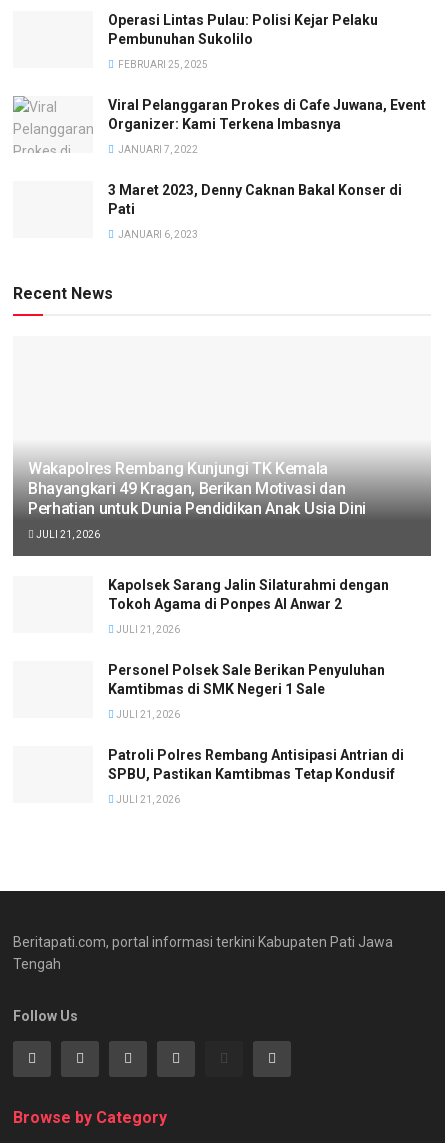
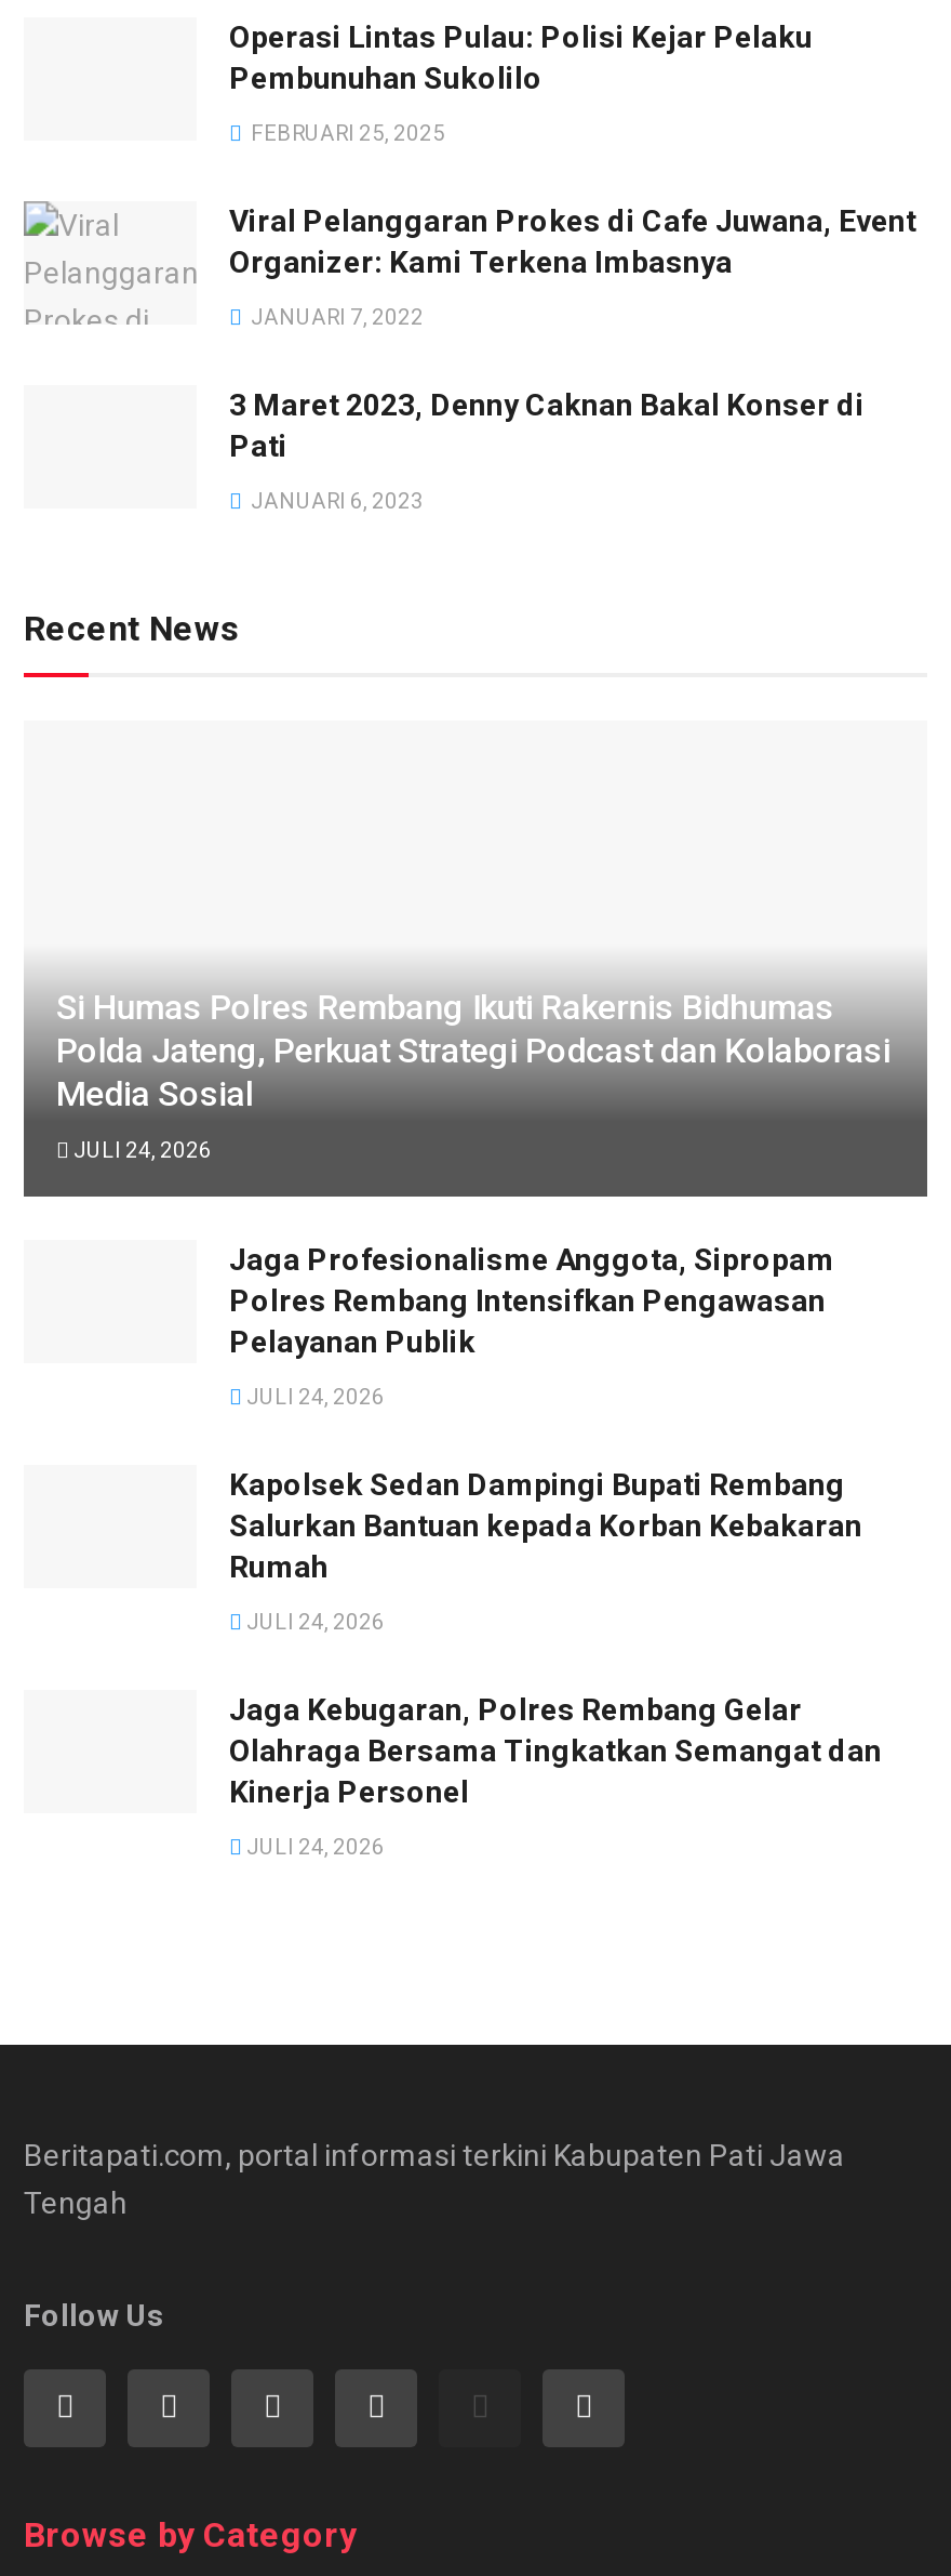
[28,459,366,518] Wakapolres Rembang Kunjungi TK Kemala | Bhayangkari 49 Kragan, Berikan Motivasi dan | Perhatian untuk Dunia Pendidikan Anak Usia Dini -> [56,986,890,1114] Si Humas Polres Rembang Ikuti Rakernis Bidhumas | Polda Jateng, Perkuat Strategi Podcast dan Kolaborasi | Media Sosial
[34,529,100,540] JULI 21, 2026 -> [69,1138,212,1161] JULI 24, 2026
[108,577,389,612] Kapolsek Sarang Jalin Silaturahmi dengan | Tokoh Agama di Ponpes Al Anwar 2 -> [229,1241,834,1358] Jaga Profesionalisme Anggota, Sipropam | Polres Rembang Intensifkan Pengawasan | Pelayanan Publik
[114,624,180,635] JULI 21, 2026 -> [242,1384,385,1408] JULI 24, 2026
[108,662,385,697] Personel Polsek Sale Berikan Penyuluhan | Kamtibmas di SMK Negeri 1 Sale -> [229,1466,862,1583] Kapolsek Sedan Dampingi Bupati Rembang | Salurkan Bantuan kepada Korban Kebakaran | Rumah
[114,709,180,720] JULI 21, 2026 -> [242,1609,385,1633] JULI 24, 2026
[108,747,404,782] Patroli Polres Rembang Antisipasi Antrian di | SPBU, Pastikan Kamtibmas Tetap Kondusif -> [229,1691,882,1808] Jaga Kebugaran, Polres Rembang Gelar | Olahraga Bersama Tingkatkan Semangat dan | Kinerja Personel
[114,794,180,805] JULI 21, 2026 -> [242,1834,385,1858] JULI 24, 2026

